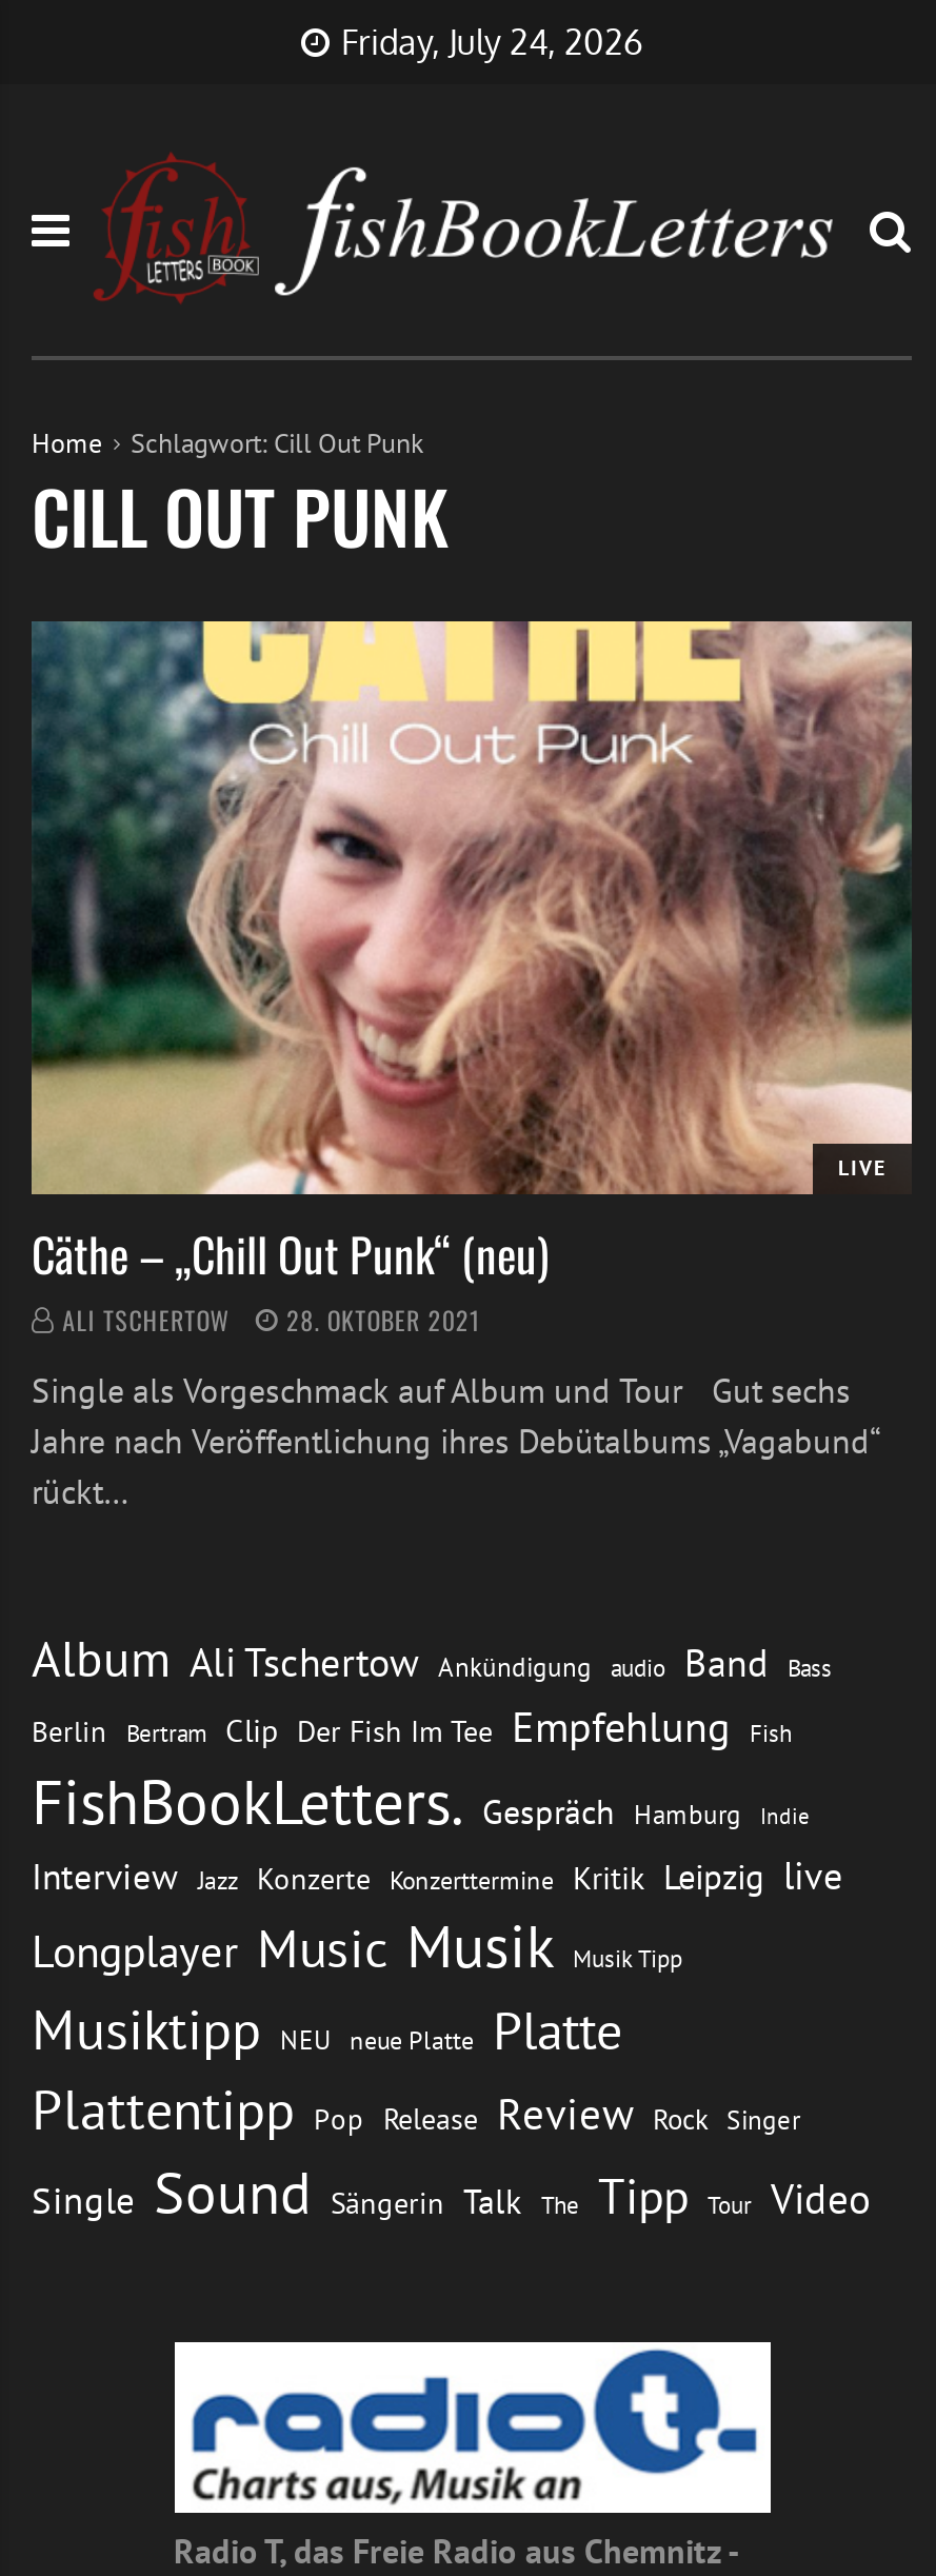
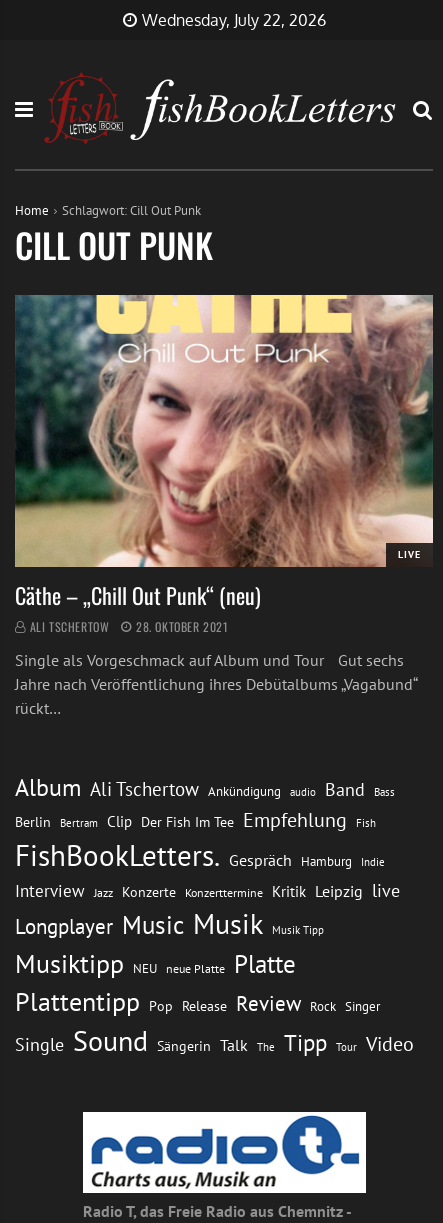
[341,21,642,63] Friday, July 24, 2026 -> [141,10,325,30] Wednesday, July 22, 2026

